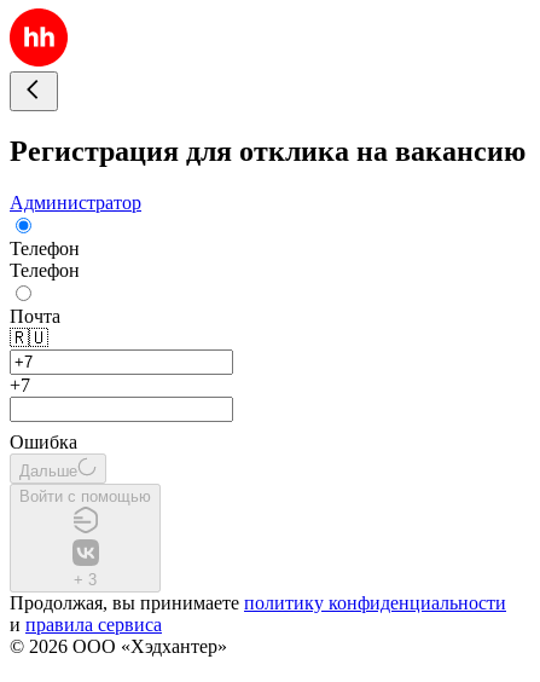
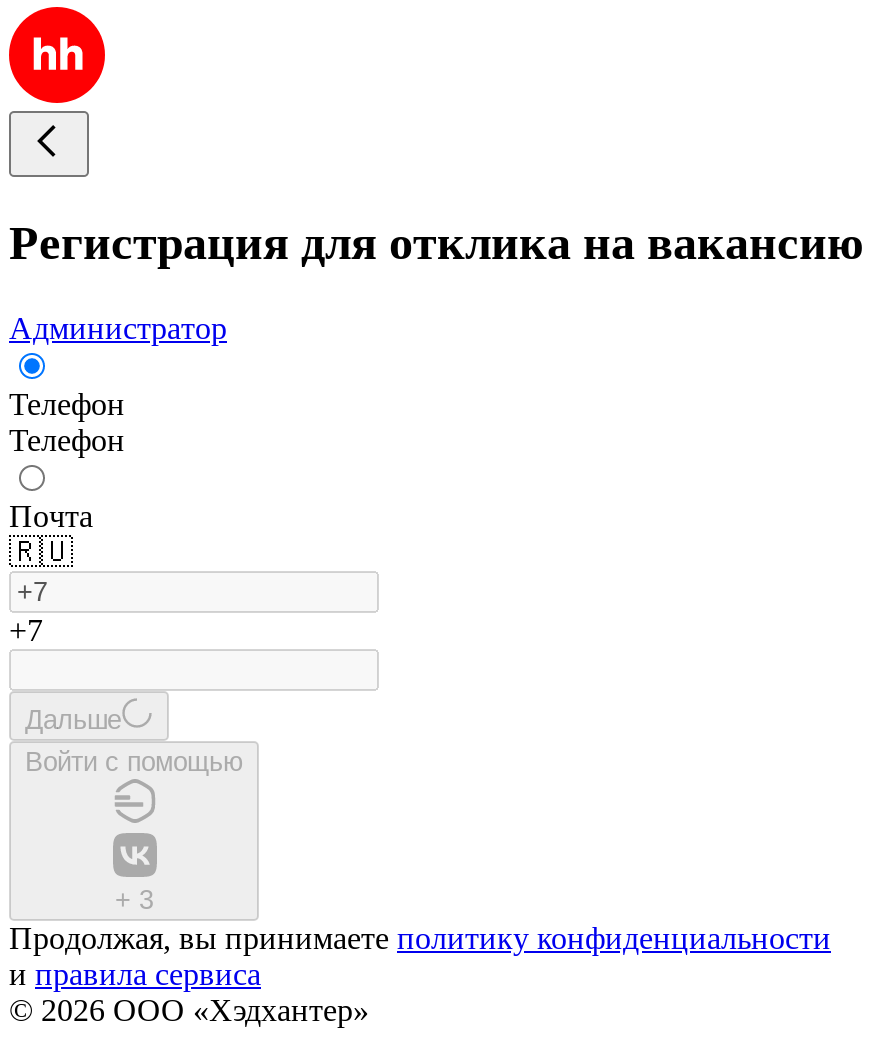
[10,431,77,452] Ошибка -> none

